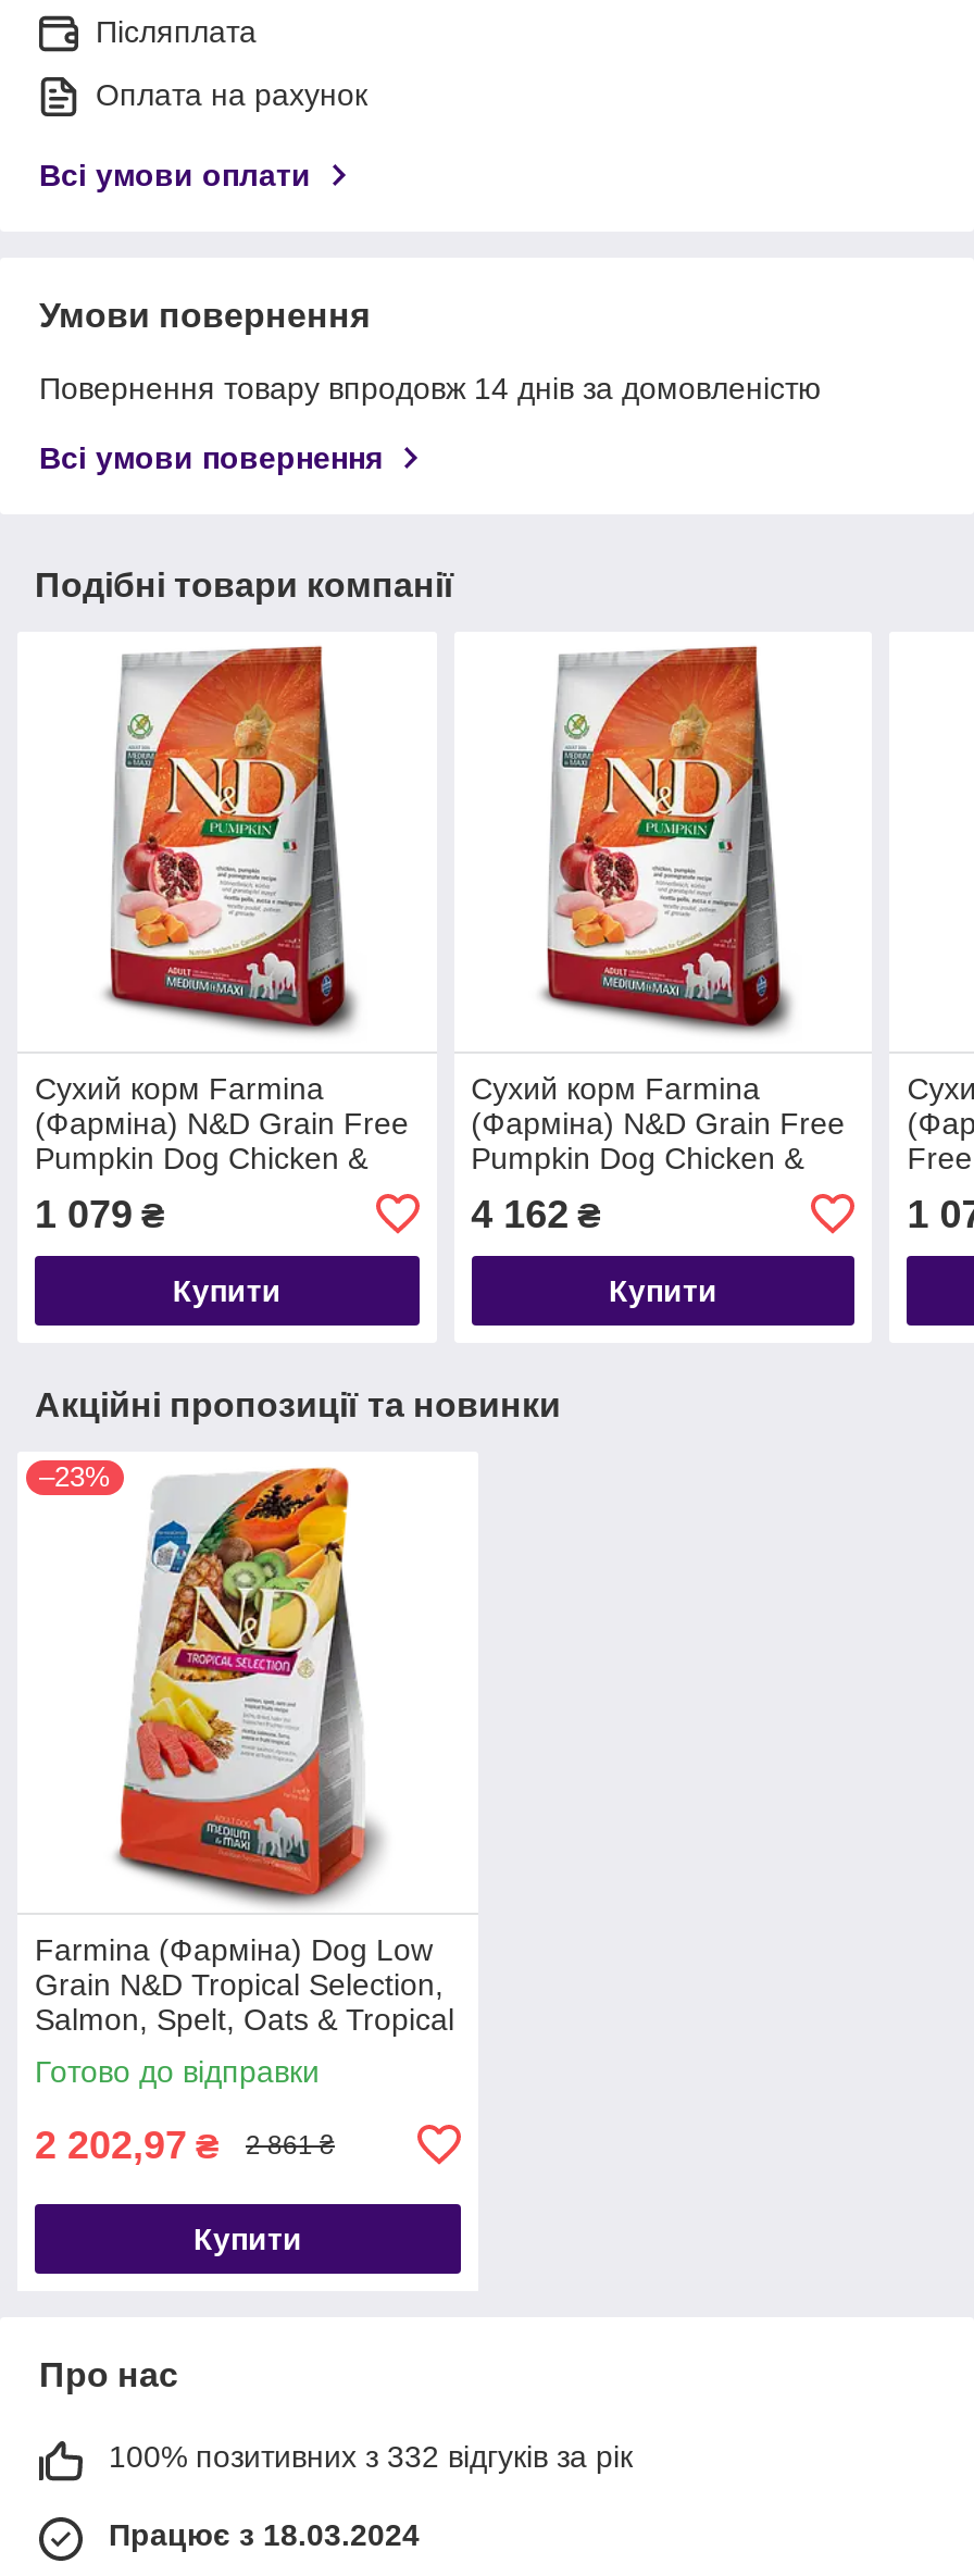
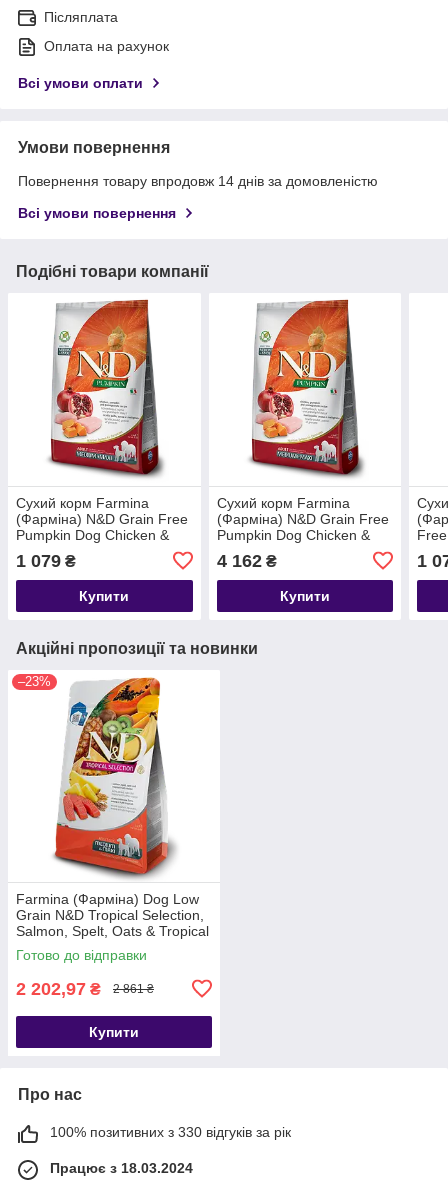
[109,2439,633,2473] 100% позитивних з 332 відгуків за рік -> [50,1124,291,1140] 100% позитивних з 330 відгуків за рік

